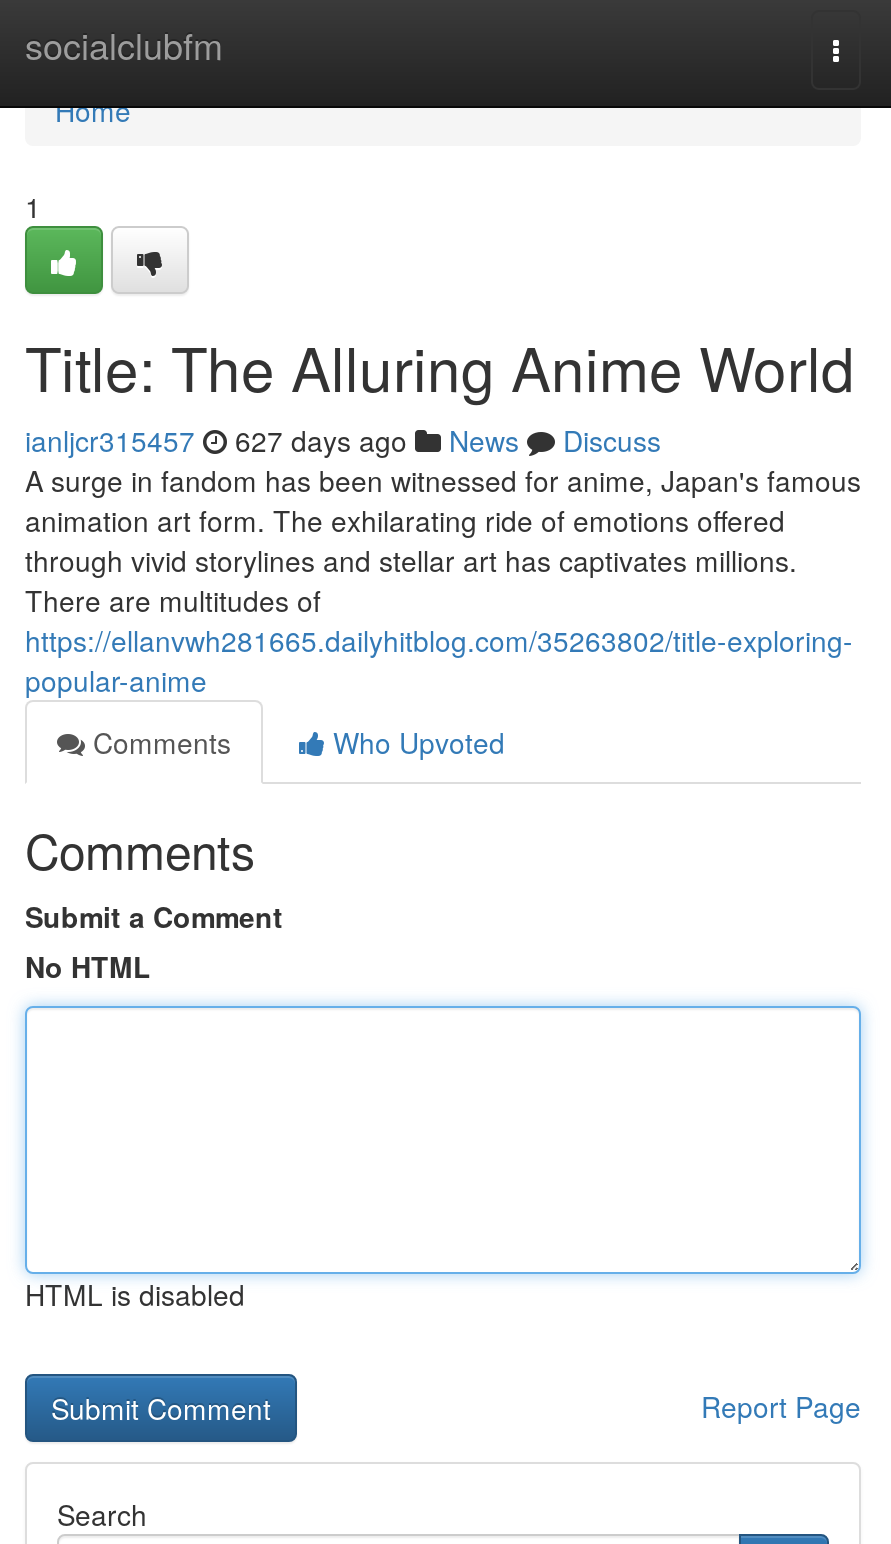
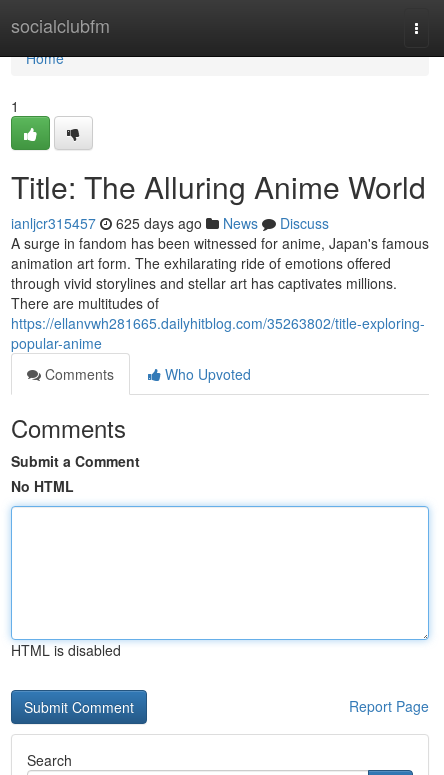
[25,420,661,460] ianljcr315457 627 days ago News Discuss -> [11,213,329,233] ianljcr315457 625 days ago News Discuss

